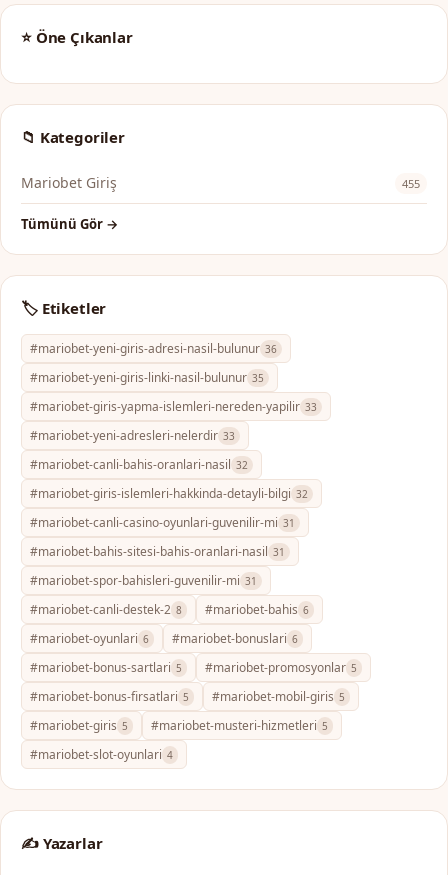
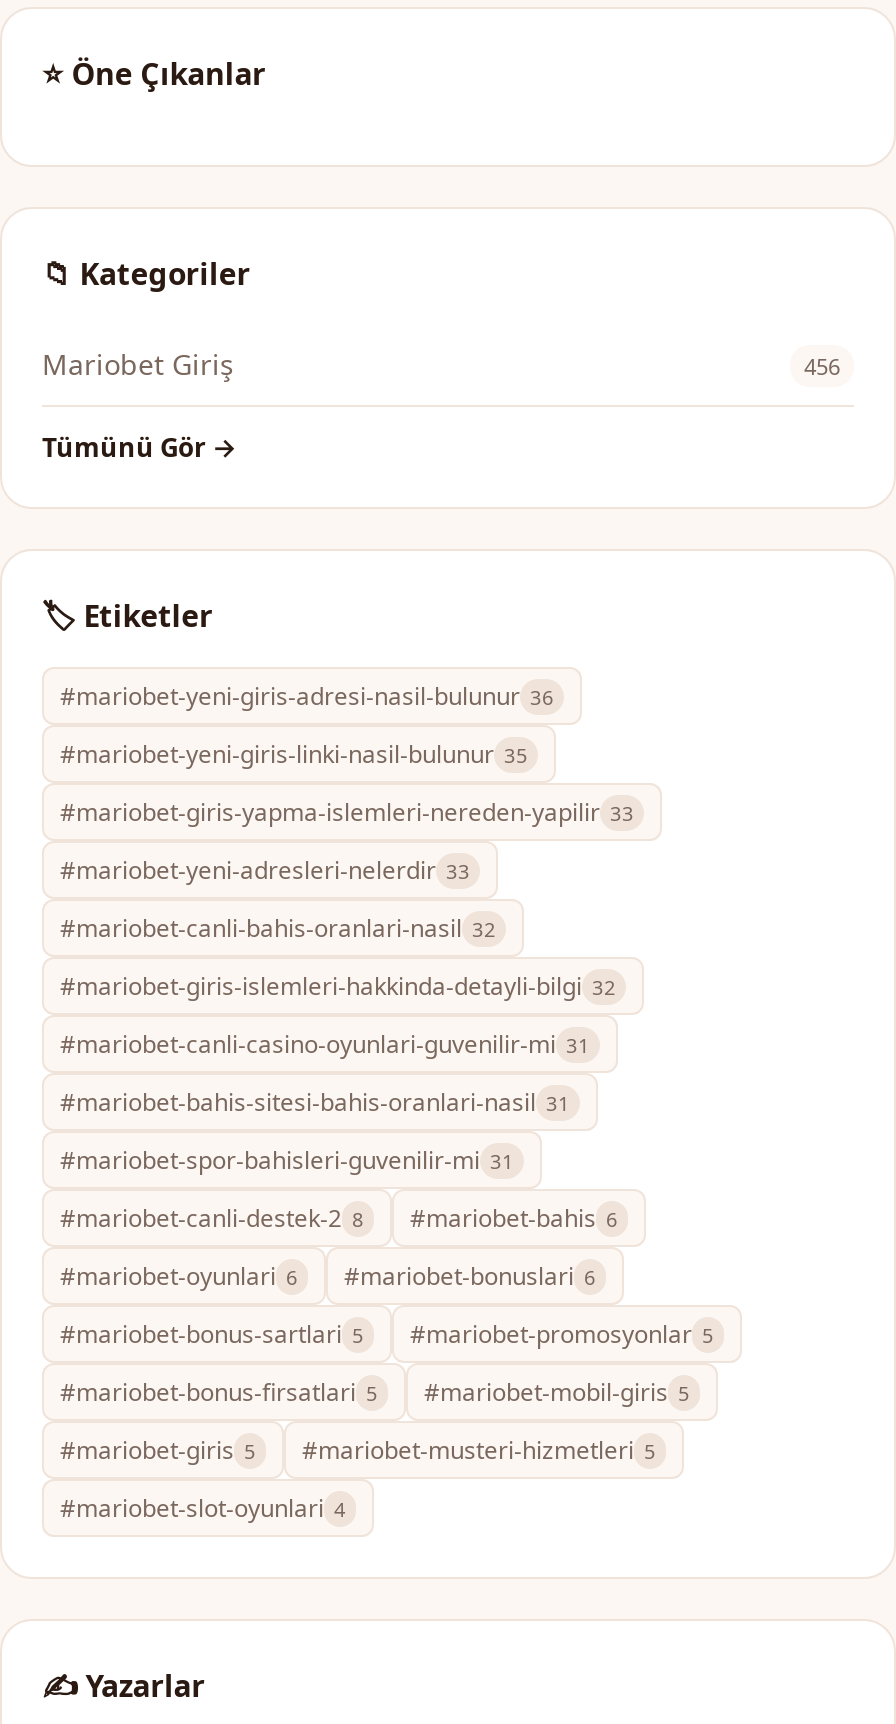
[402,175,420,190] 455 -> [804,350,840,380] 456

